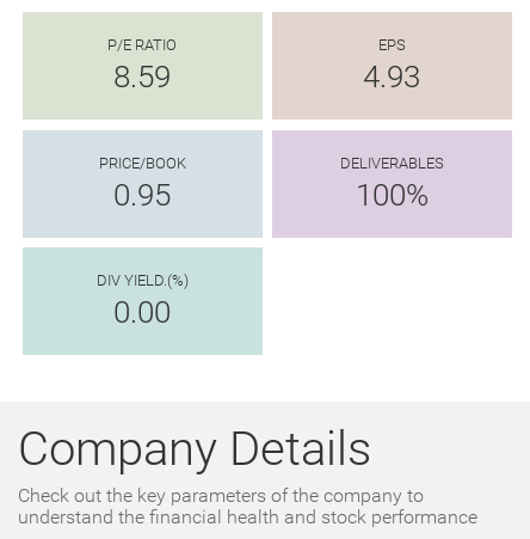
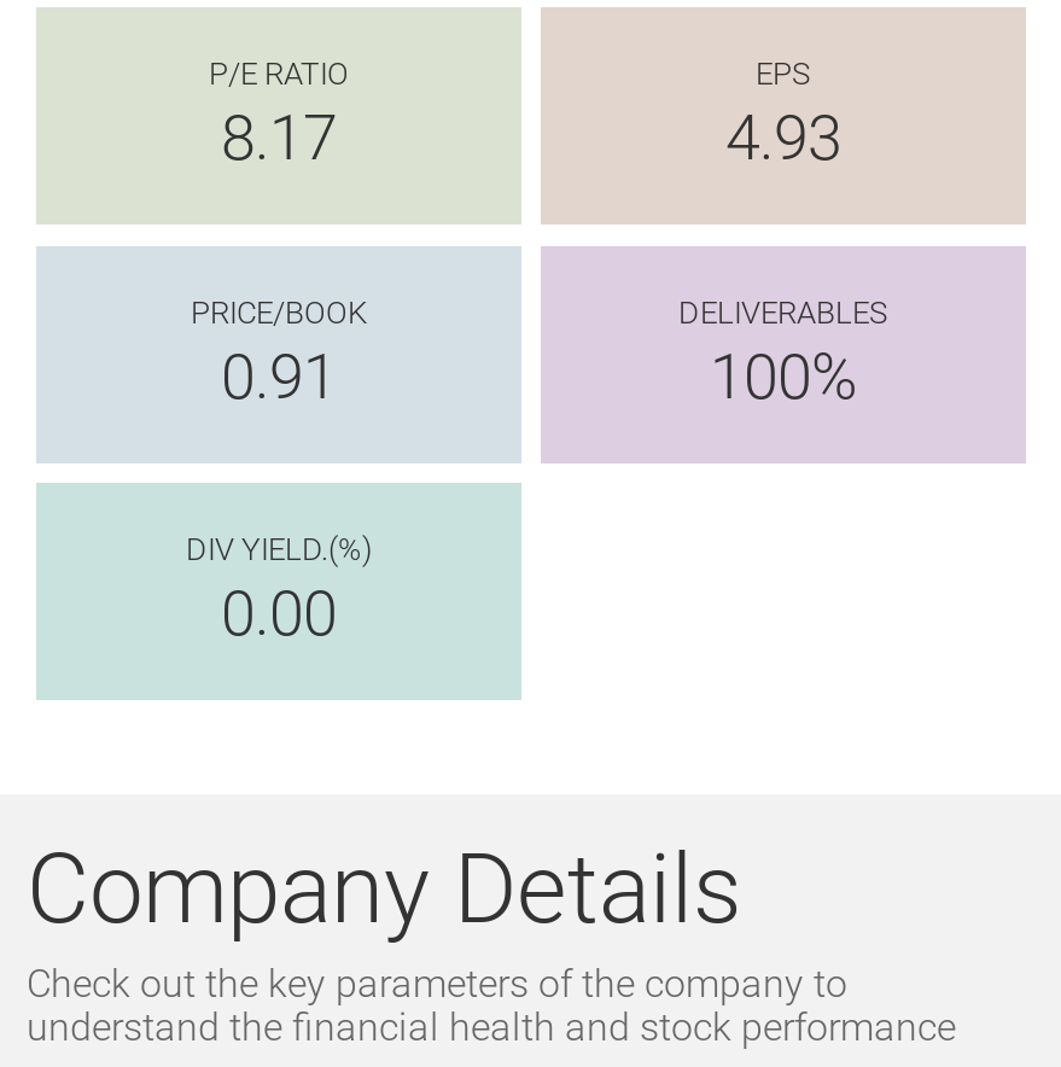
[114,59,171,95] 8.59 -> [221,102,337,174] 8.17
[114,176,171,212] 0.95 -> [221,339,337,412] 0.91

